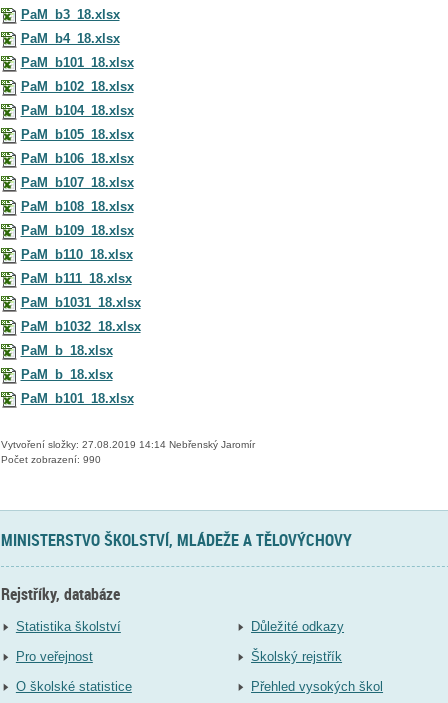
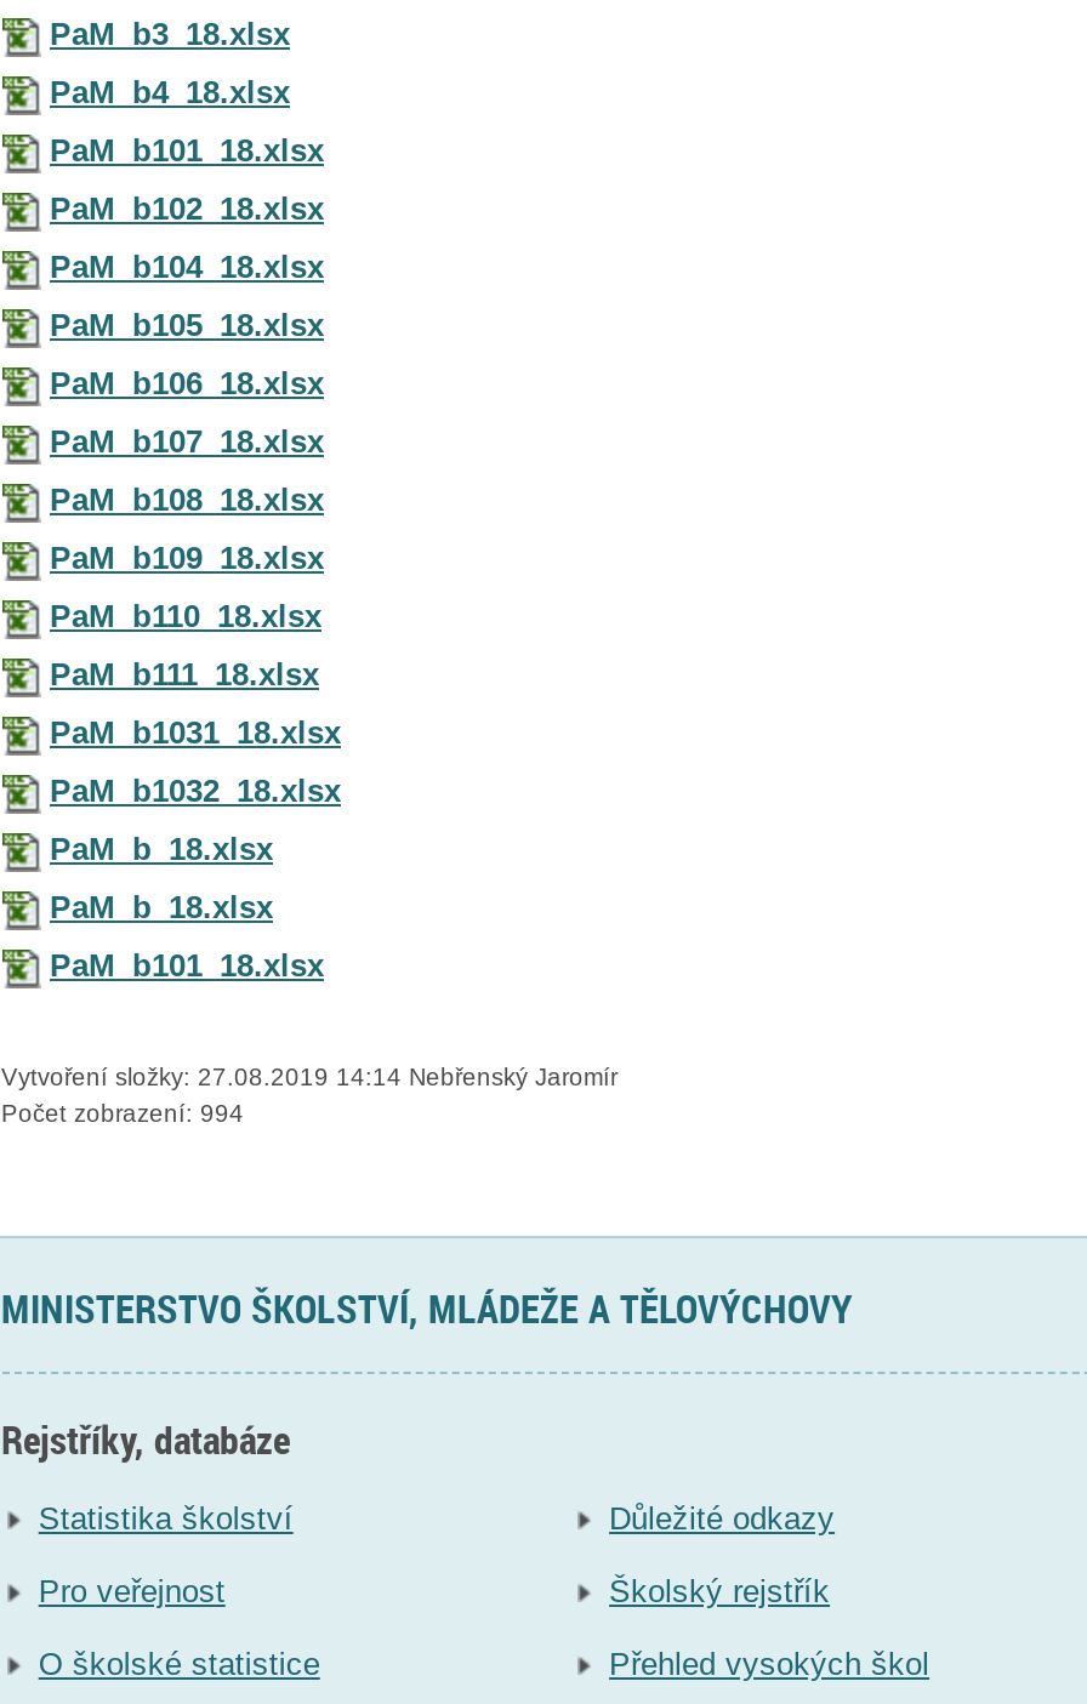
[0,454,100,465] Počet zobrazení: 990 -> [1,1100,244,1126] Počet zobrazení: 994

